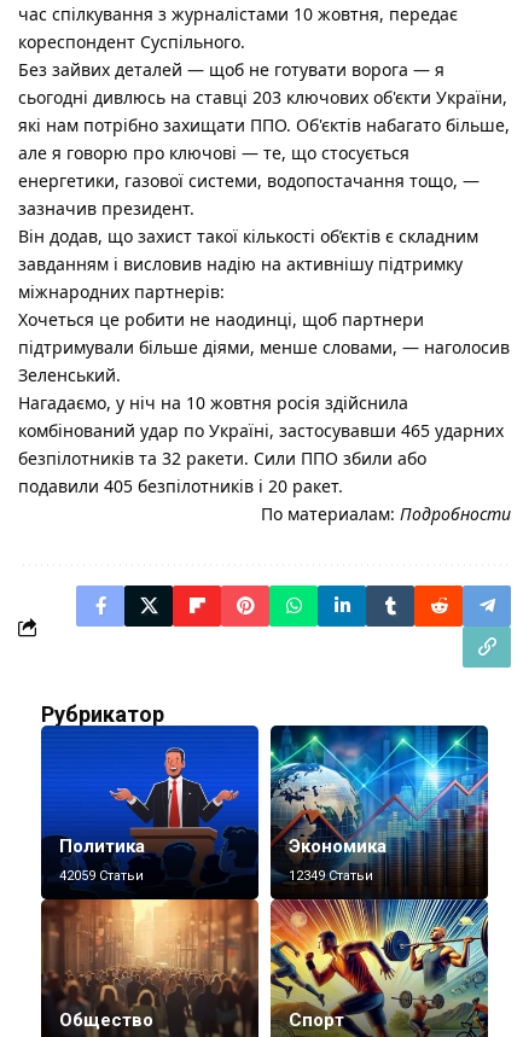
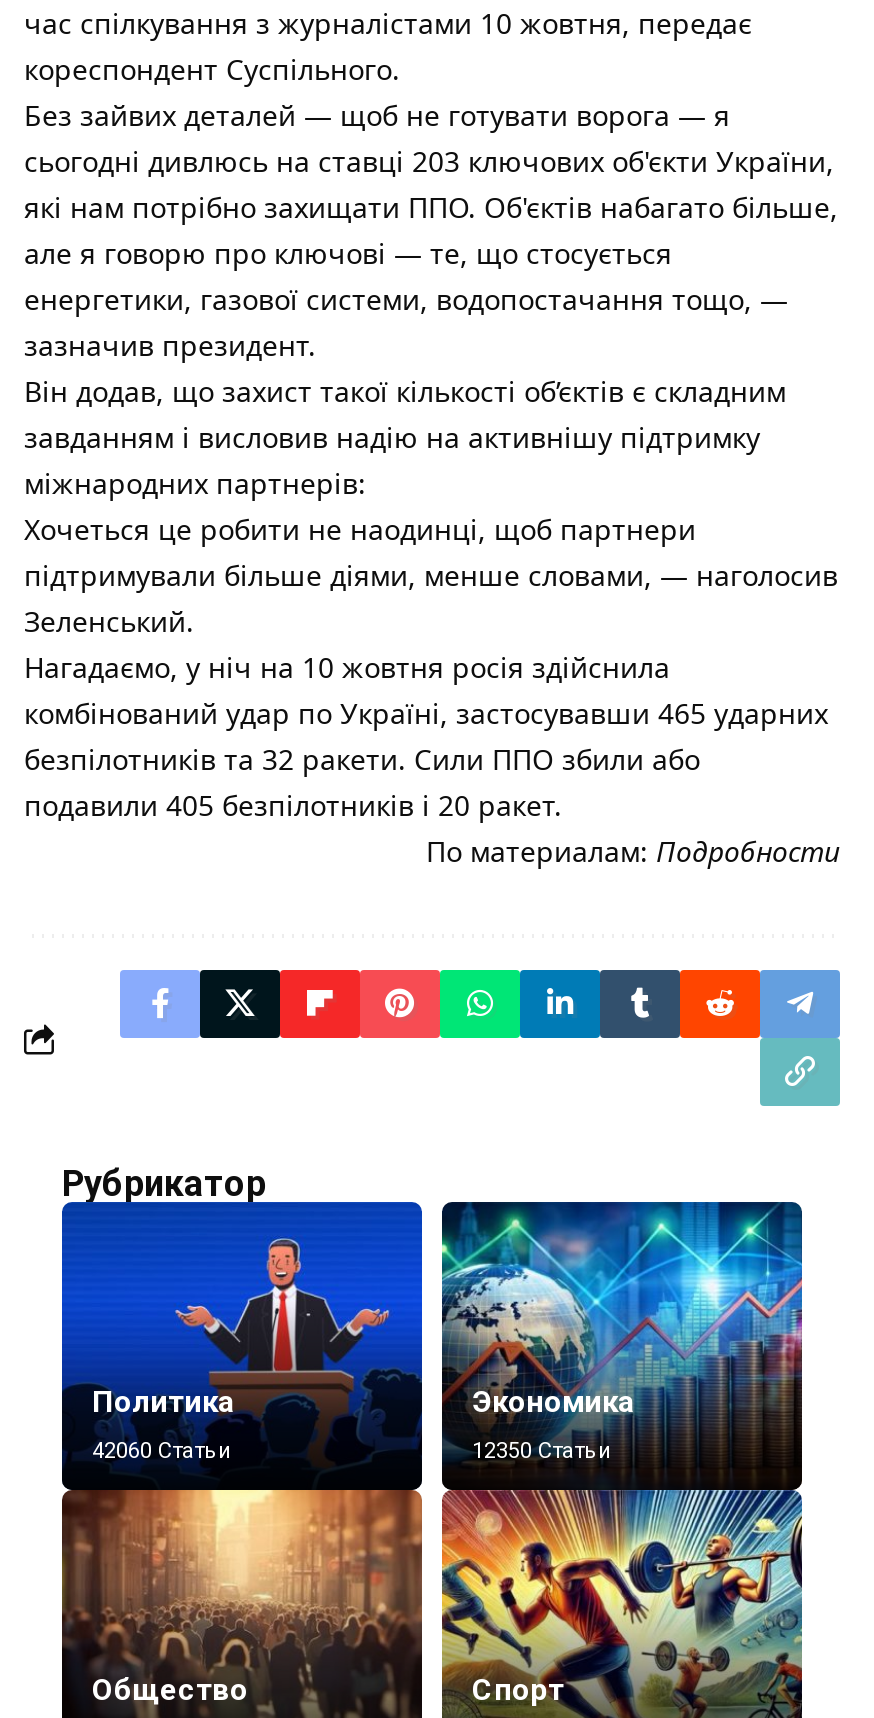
[59,868,144,884] 42059 Статьи -> [92,1439,232,1465] 42060 Статьи
[289,868,373,884] 12349 Статьи -> [472,1439,612,1465] 12350 Статьи

